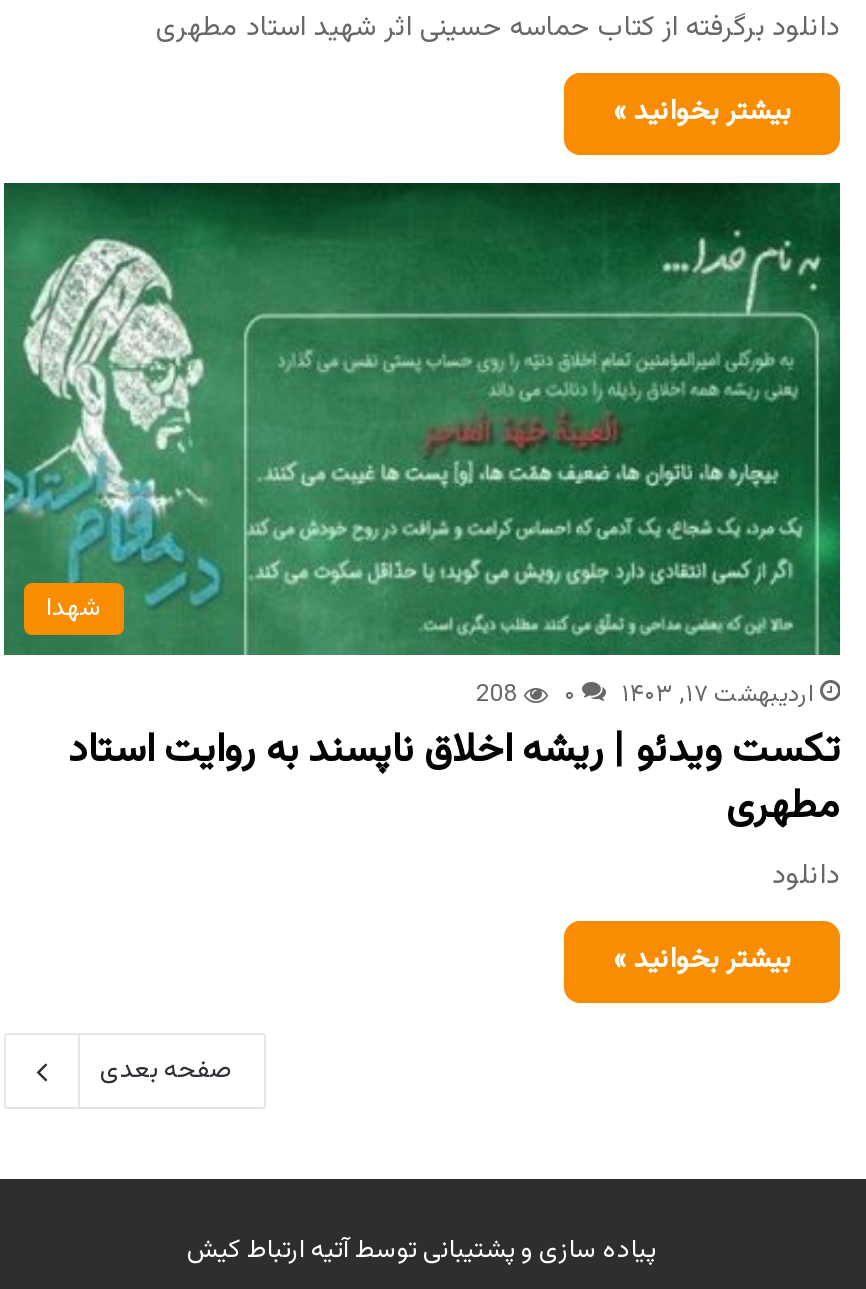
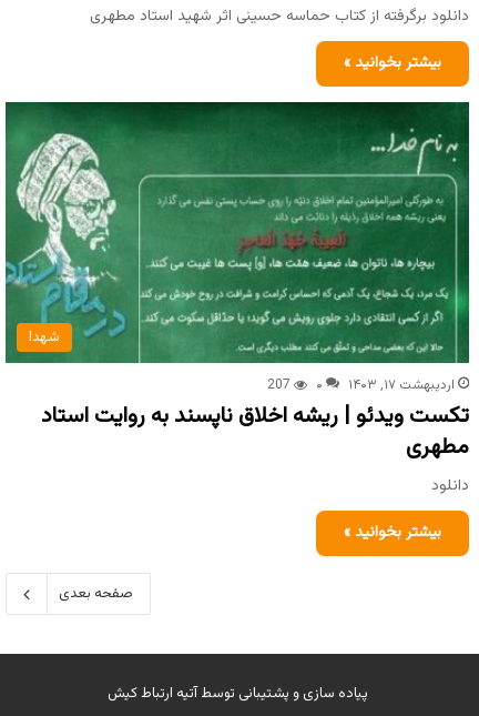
[476,677,518,713] 208 -> [267,376,291,396] 207

